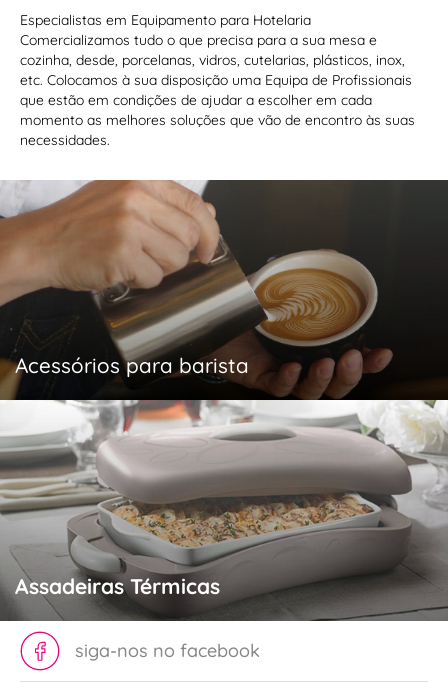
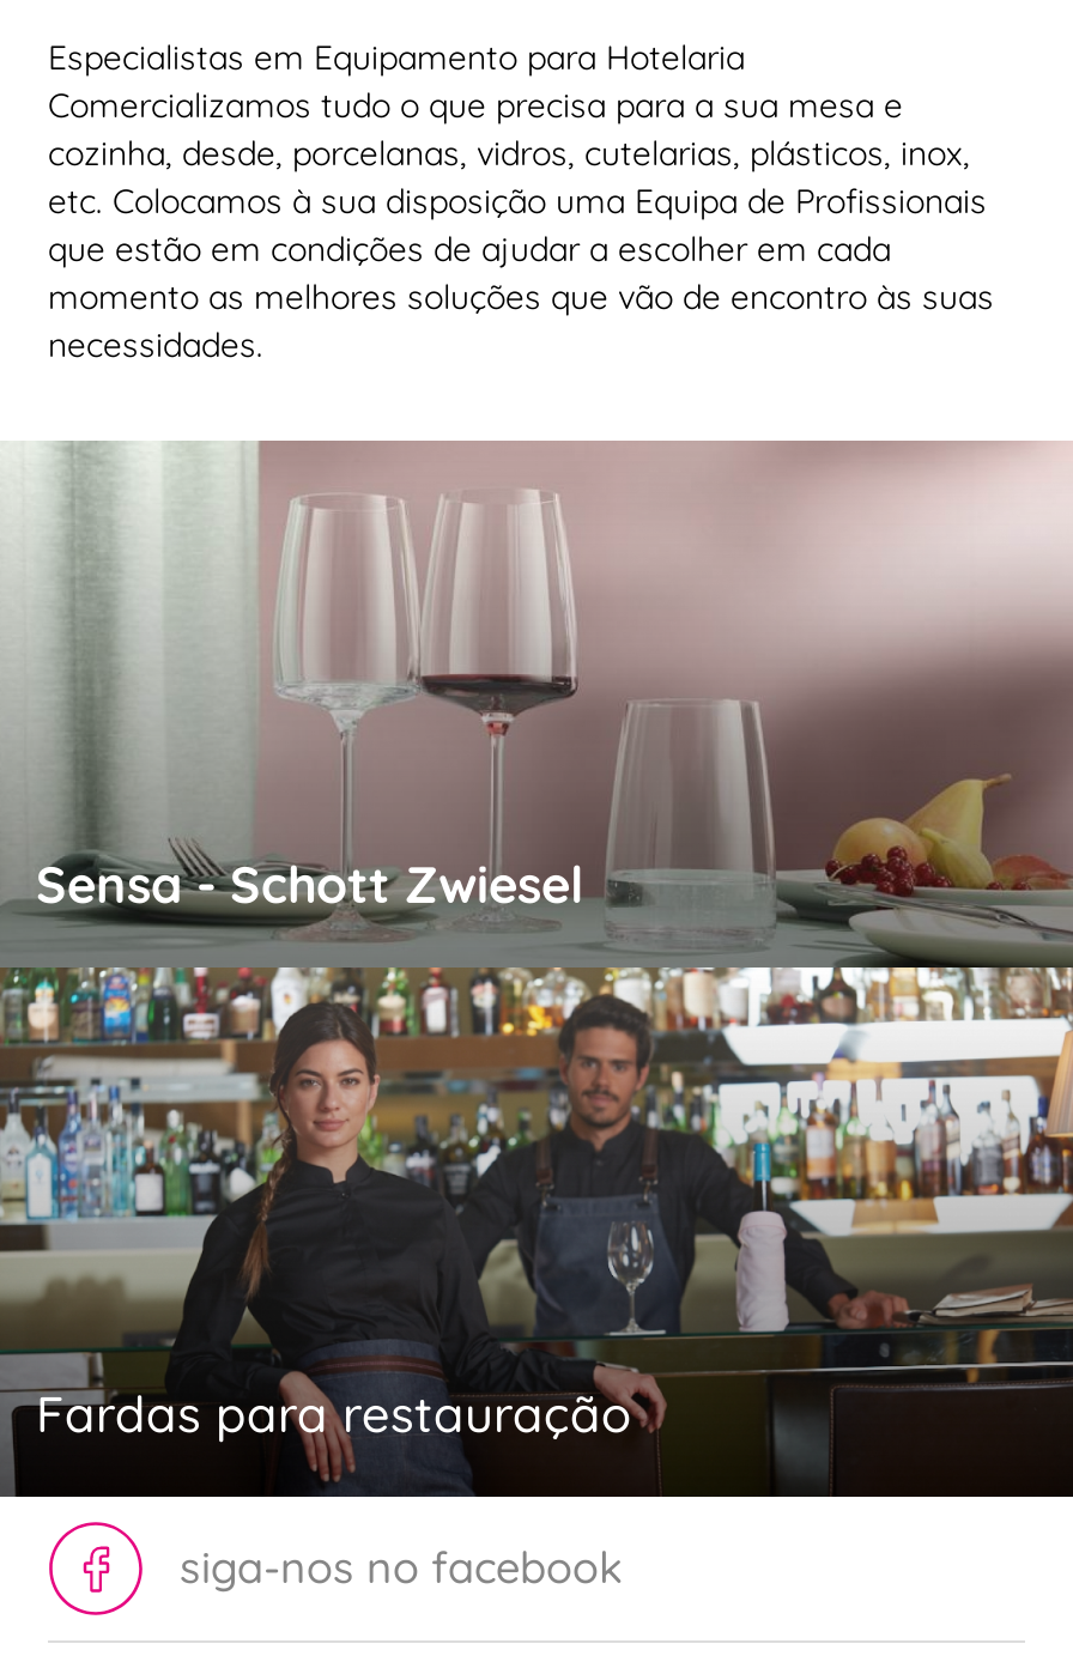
[3,179,445,622] [image] | Acessórios para barista -> [7,441,1066,1499] [image] | Sensa - Schott Zwiesel
[15,573,220,599] Assadeiras Térmicas -> [36,1381,632,1443] Fardas para restauração

